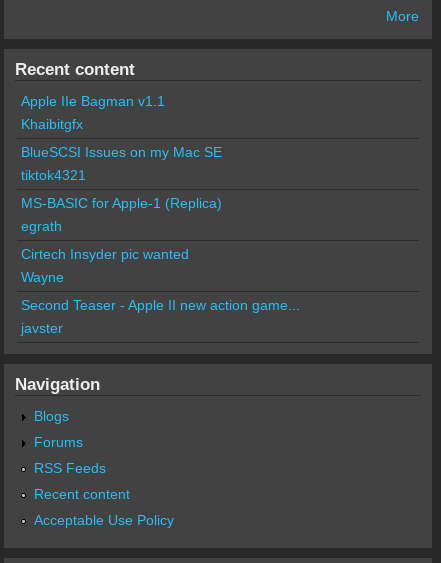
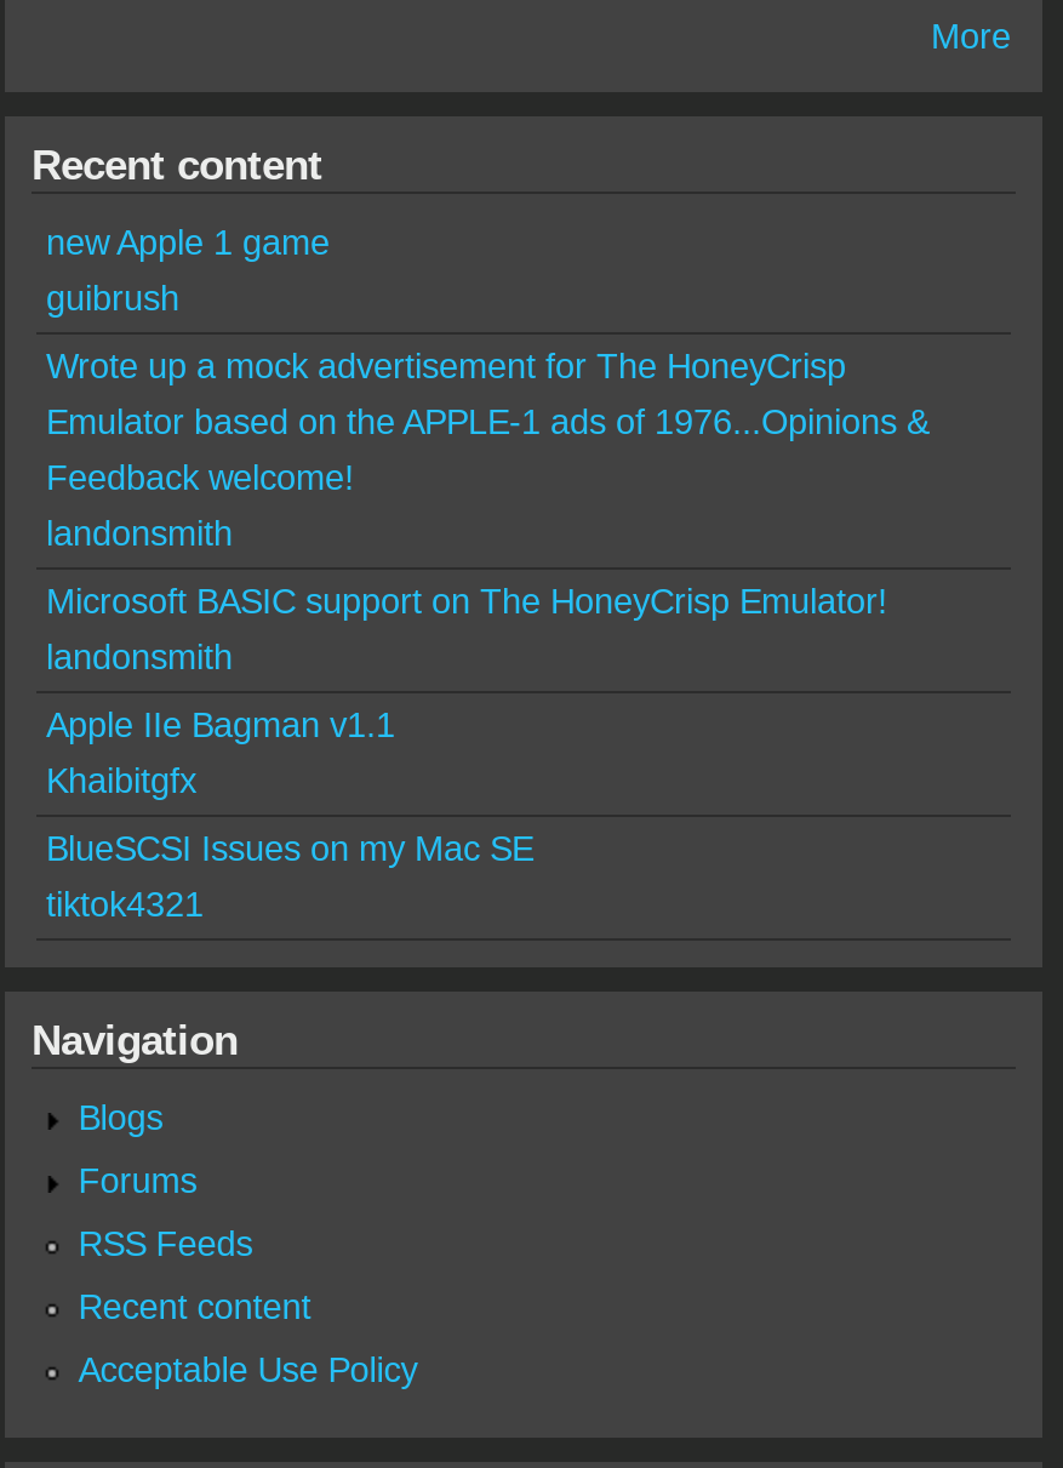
none -> [46,222,928,675] new Apple 1 game | guibrush | Wrote up a mock advertisement for The HoneyCrisp | Emulator based on the APPLE-1 ads of 1976...Opinions & | Feedback welcome! | landonsmith | Microsoft BASIC support on The HoneyCrisp Emulator! | landonsmith
moved [21,92,222,182] -> [46,704,533,923]: Apple IIe Bagman v1.1 | Khaibitgfx | BlueSCSI Issues on my Mac SE | tiktok4321
[21,194,300,335] MS-BASIC for Apple-1 (Replica) | egrath | Cirtech Insyder pic wanted | Wayne | Second Teaser - Apple II new action game... | javster -> none

